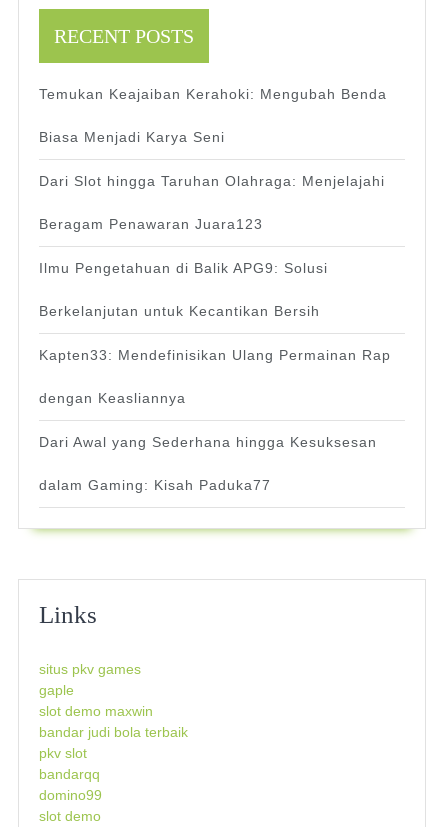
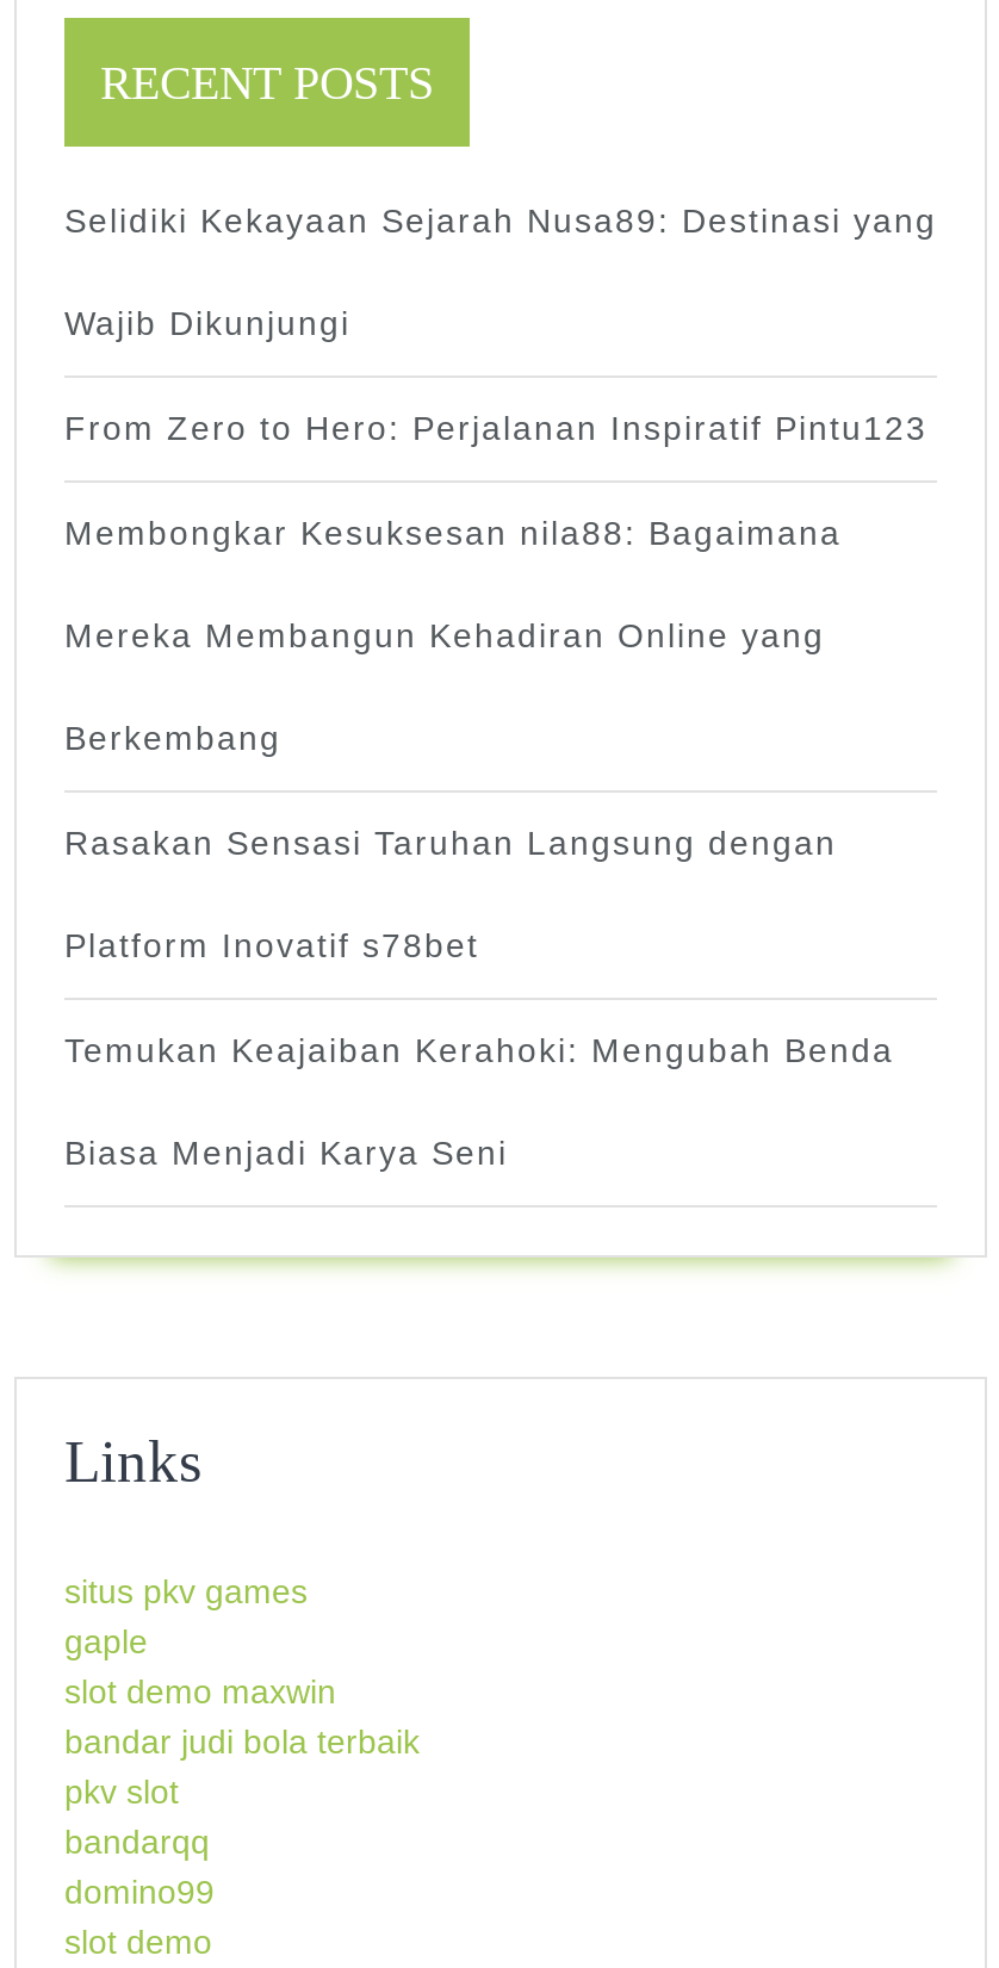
none -> [64,202,937,965] Selidiki Kekayaan Sejarah Nusa89: Destinasi yang | Wajib Dikunjungi | From Zero to Hero: Perjalanan Inspiratif Pintu123 | Membongkar Kesuksesan nila88: Bagaimana | Mereka Membangun Kehadiran Online yang | Berkembang | Rasakan Sensasi Taruhan Langsung dengan | Platform Inovatif s78bet
moved [39,86,387,145] -> [64,1032,894,1172]: Temukan Keajaiban Kerahoki: Mengubah Benda | Biasa Menjadi Karya Seni
[39,173,391,493] Dari Slot hingga Taruhan Olahraga: Menjelajahi | Beragam Penawaran Juara123 | Ilmu Pengetahuan di Balik APG9: Solusi | Berkelanjutan untuk Kecantikan Bersih | Kapten33: Mendefinisikan Ulang Permainan Rap | dengan Keasliannya | Dari Awal yang Sederhana hingga Kesuksesan | dalam Gaming: Kisah Paduka77 -> none

